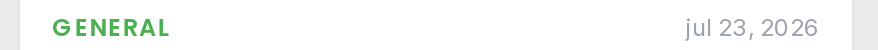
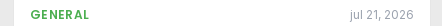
[686,11,820,41] jul 23, 2026 -> [350,7,414,22] jul 21, 2026

